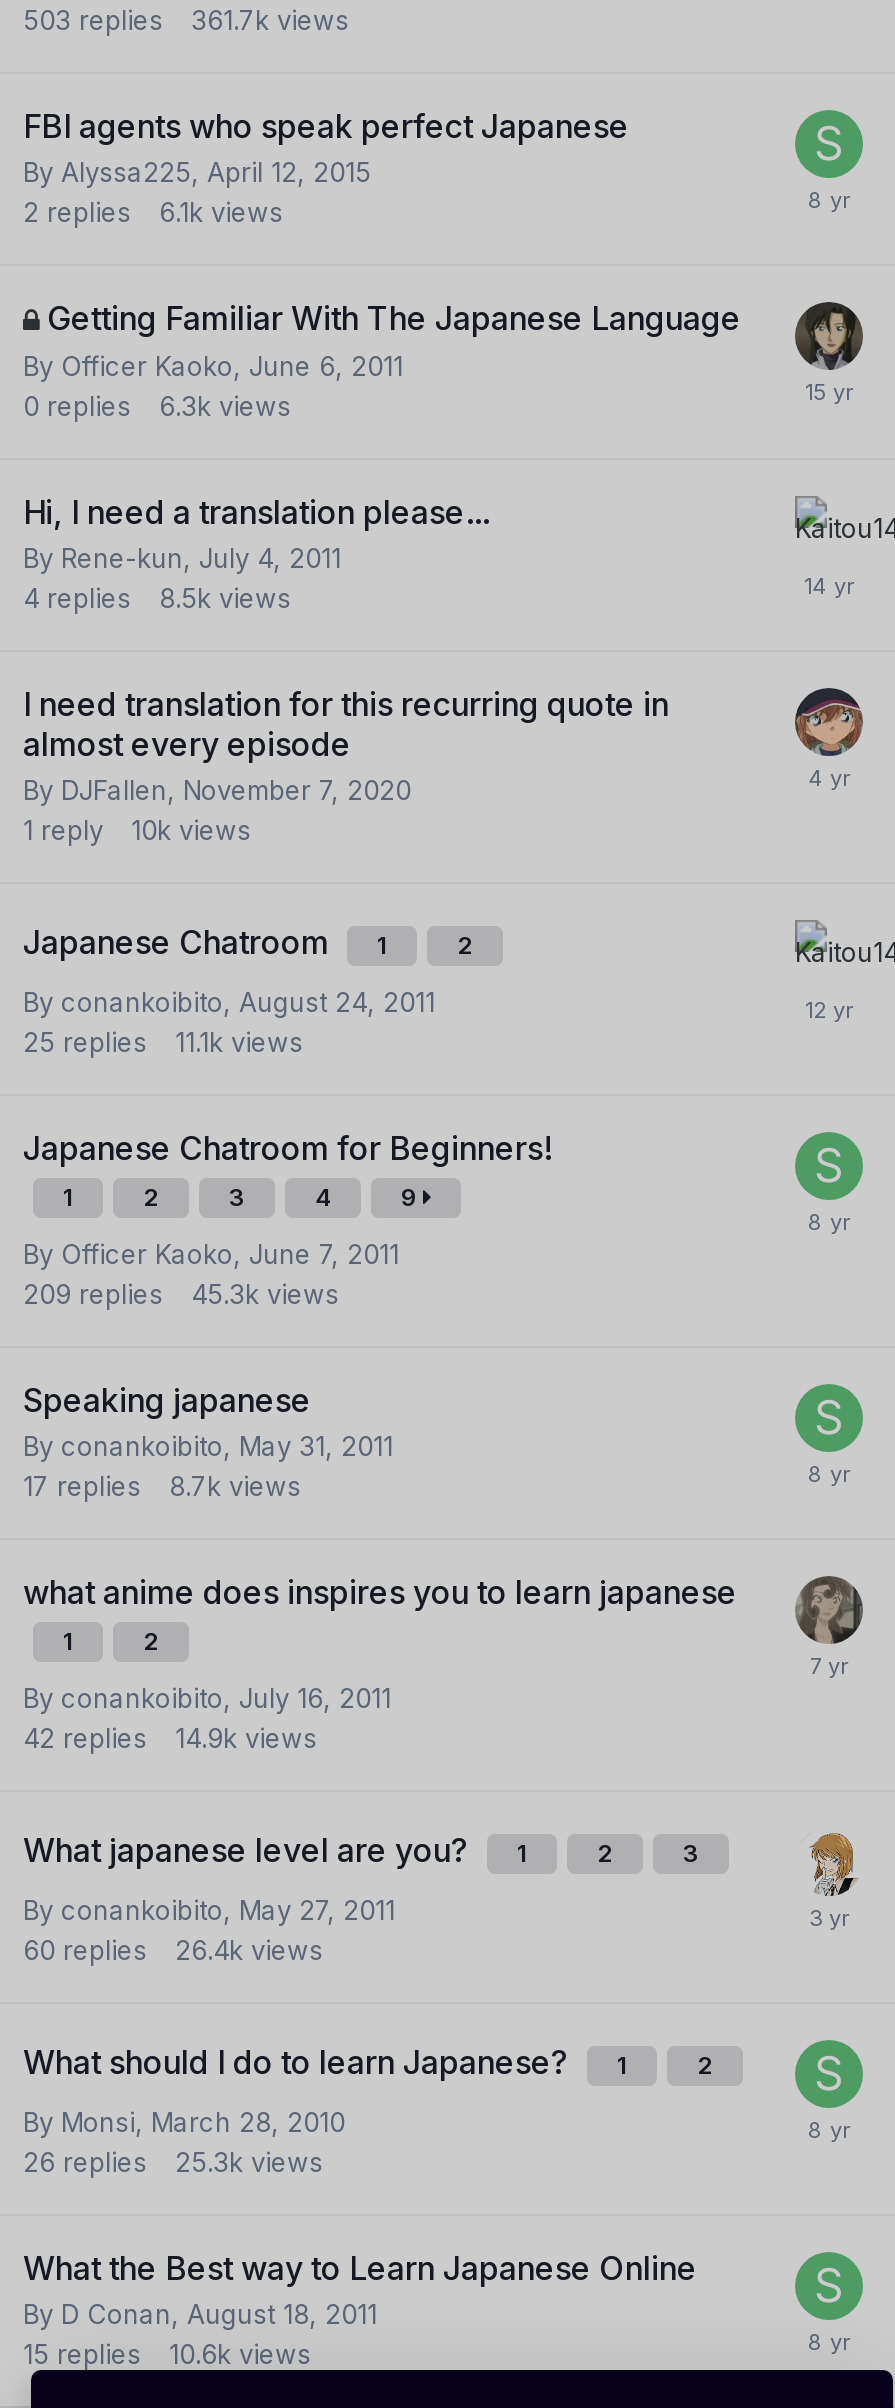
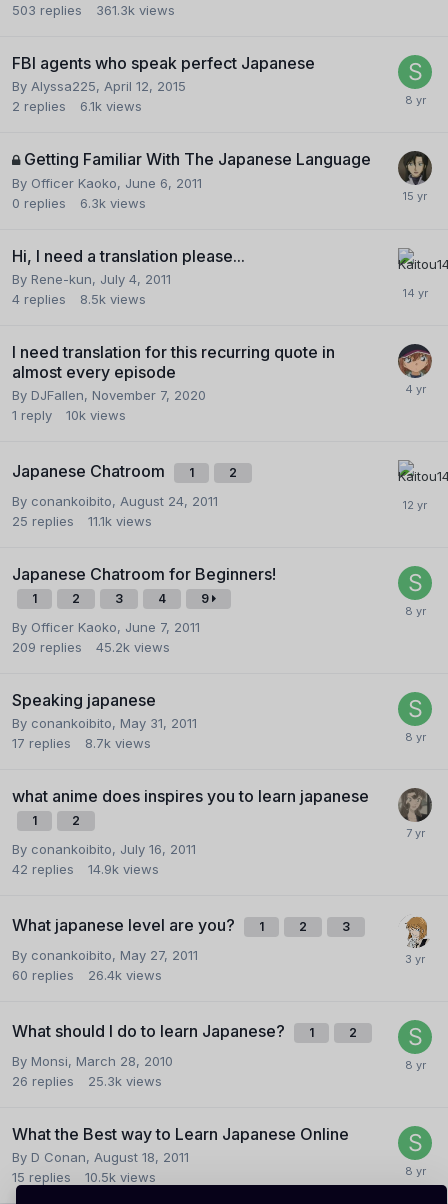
[23,4,349,36] 503 replies 361.7k views -> [12,2,175,18] 503 replies 361.3k views
[23,1278,339,1310] 209 replies 45.3k views -> [12,639,170,655] 209 replies 45.2k views
[23,2338,311,2370] 15 replies 10.6k views -> [12,1169,156,1185] 15 replies 10.5k views

